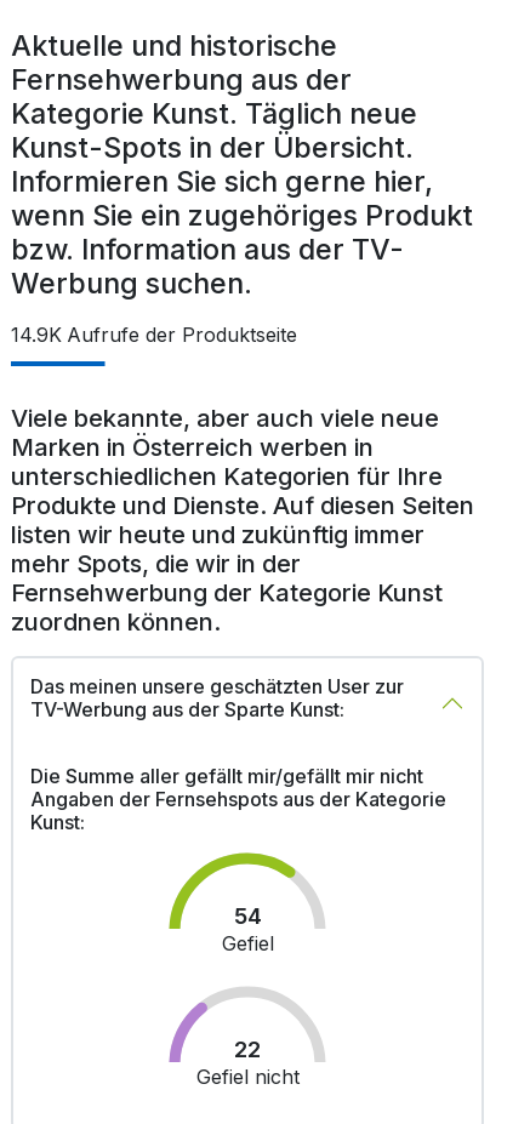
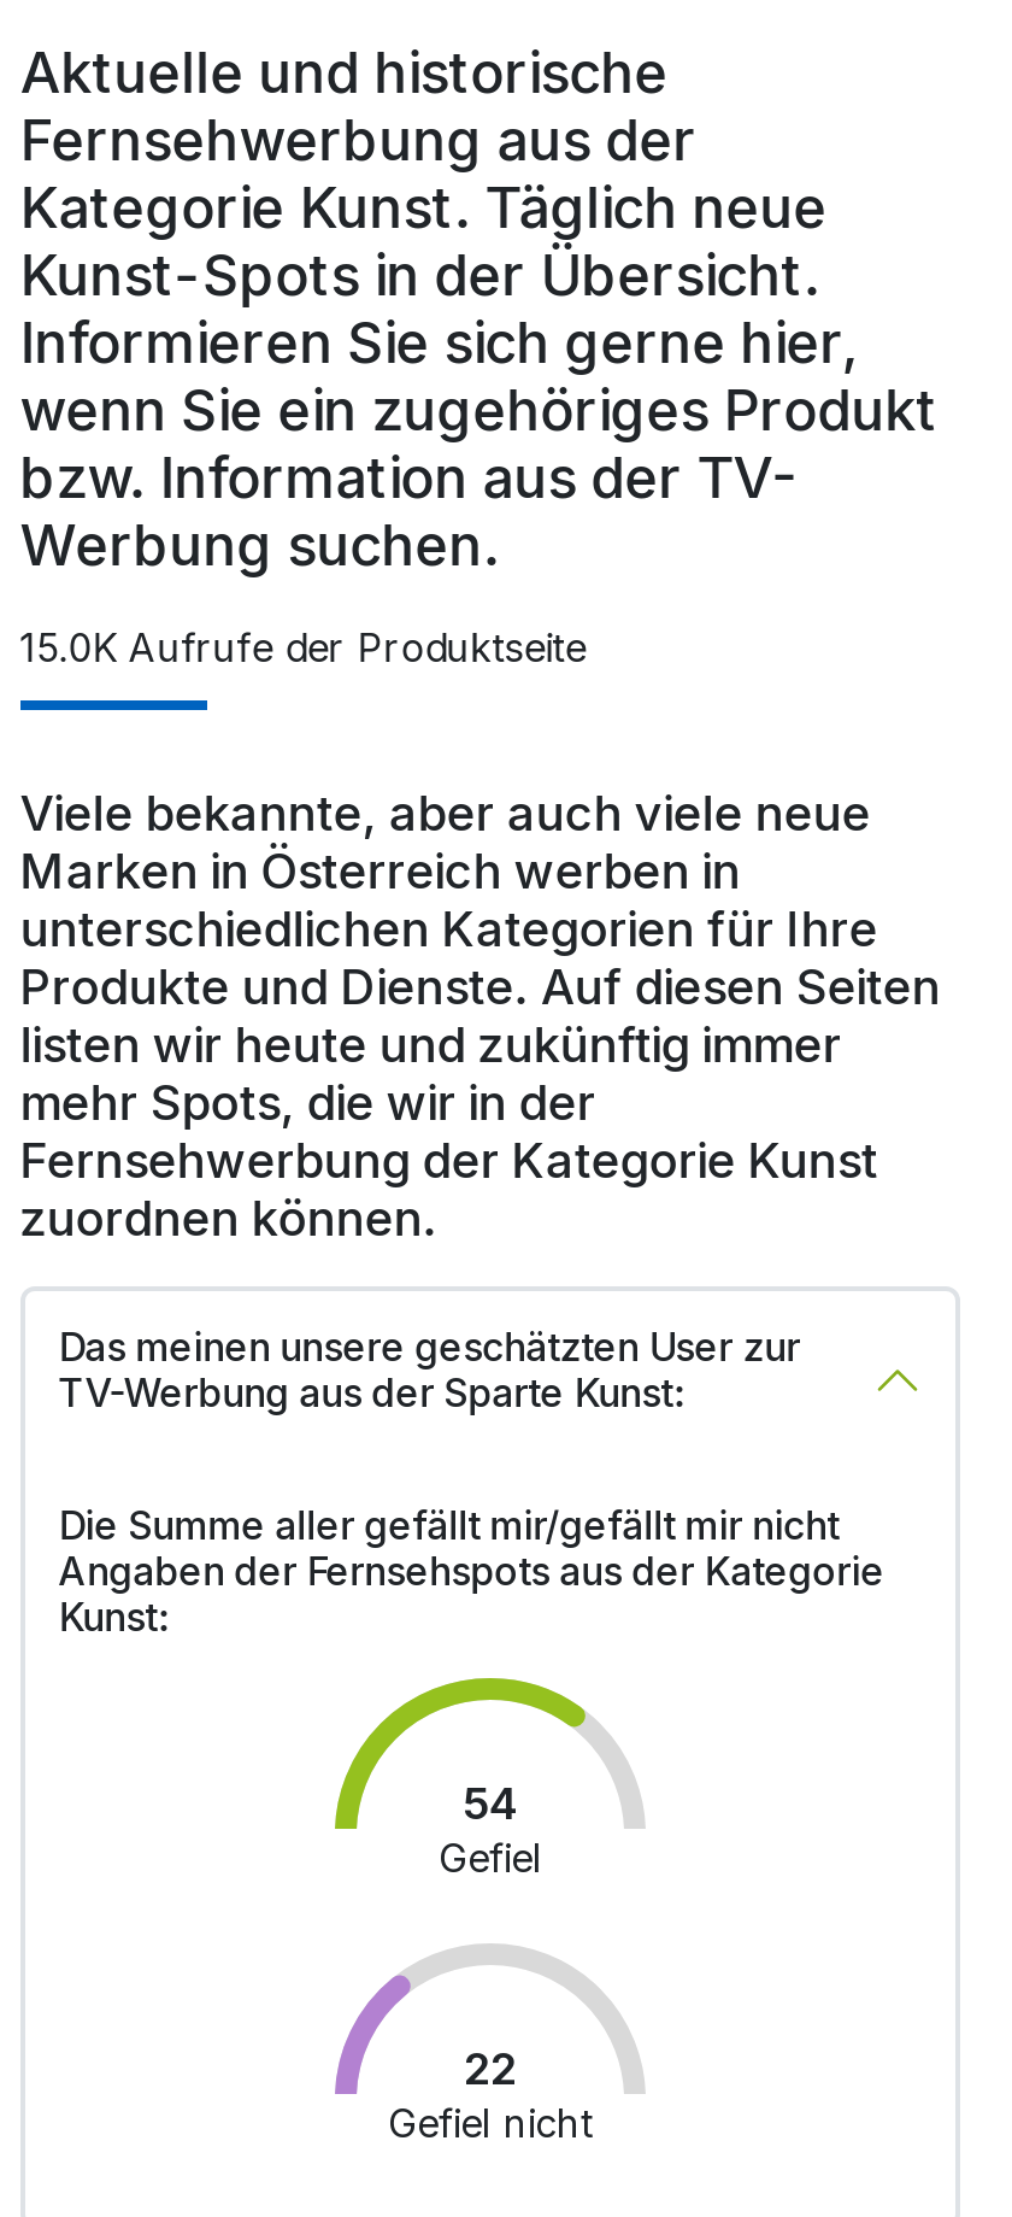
[11,323,297,347] 14.9K Aufrufe der Produktseite -> [20,623,586,671] 15.0K Aufrufe der Produktseite

